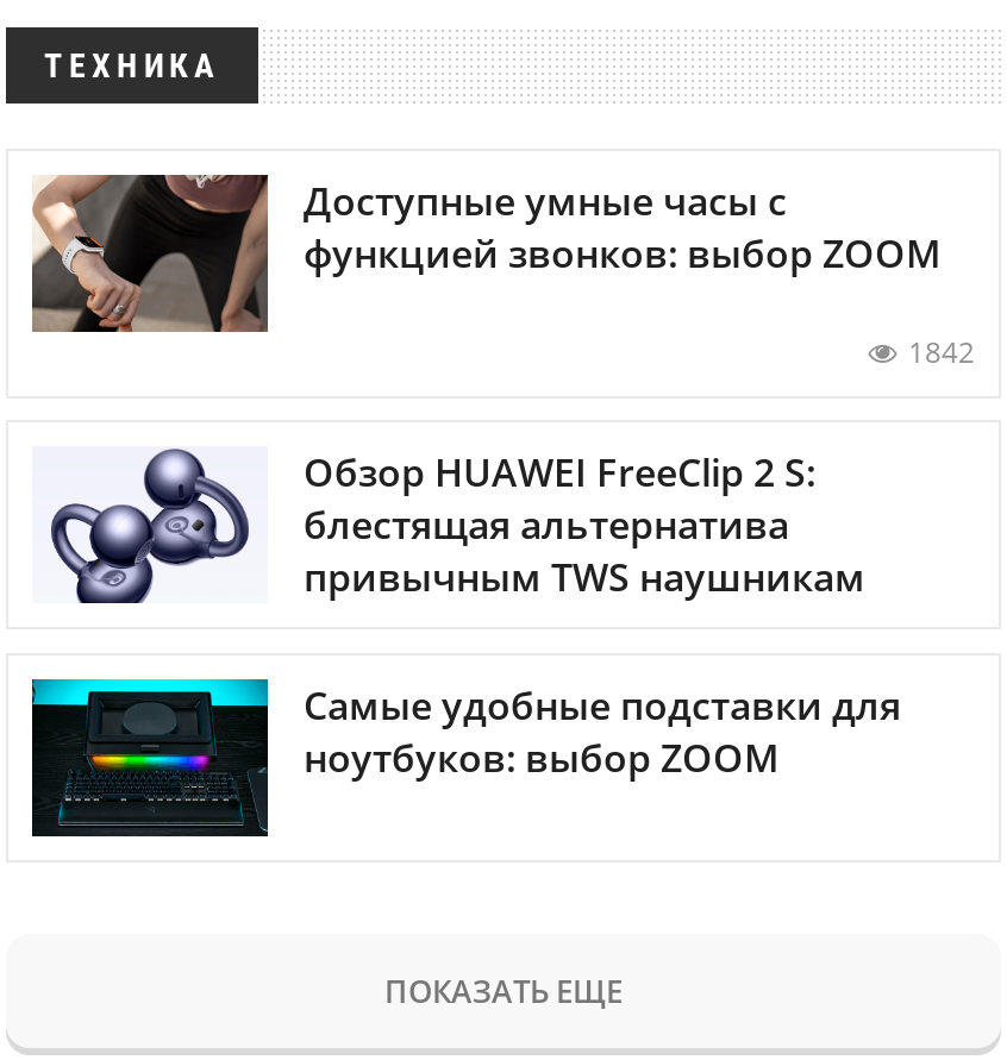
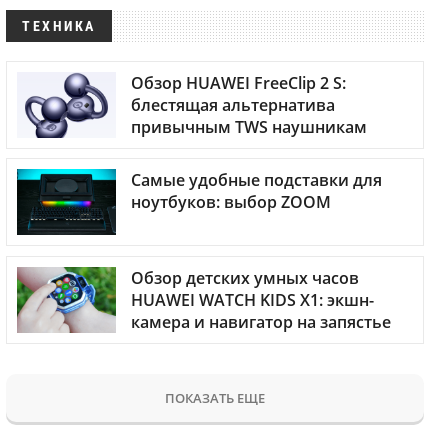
[30,173,975,373] [image] | Доступные умные часы с | функцией звонков: выбор ZOOM | 1842 -> none
moved [46,447,901,783] -> [23,72,382,213]: [image] | Обзор HUAWEI FreeClip 2 S: | блестящая альтернатива | привычным TWS наушникам | Самые удобные подставки для | ноутбуков: выбор ZOOM
none -> [16,266,391,334] [image] | Обзор детских умных часов | HUAWEI WATCH KIDS X1: экшн- | камера и навигатор на запястье

